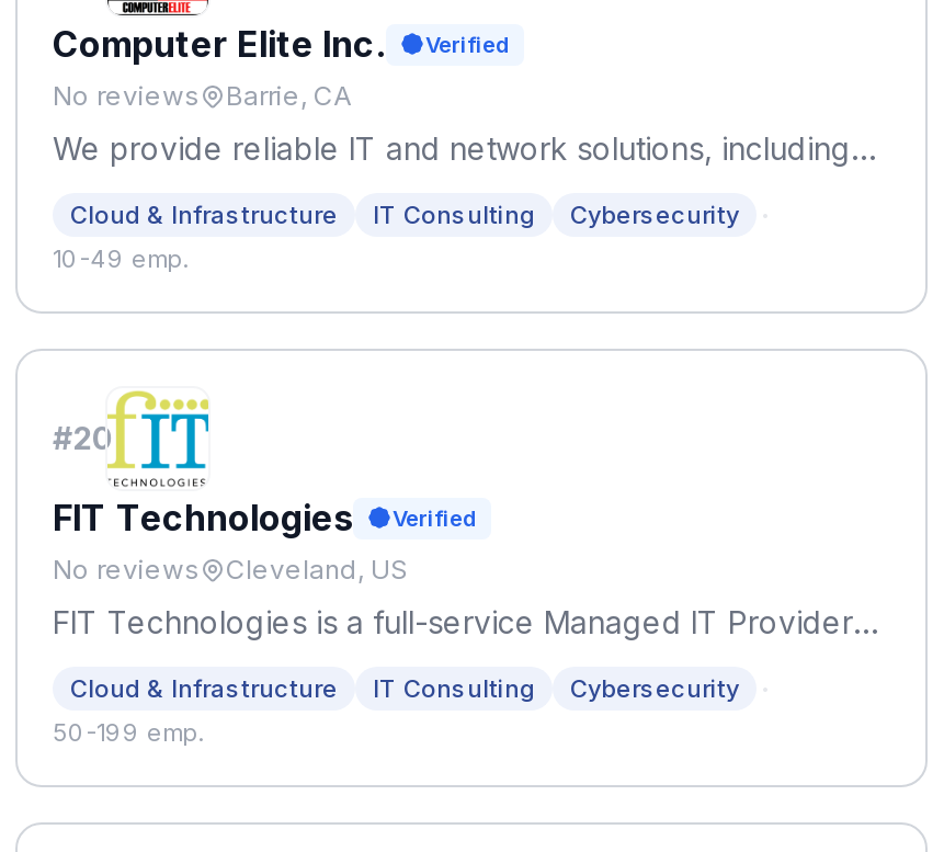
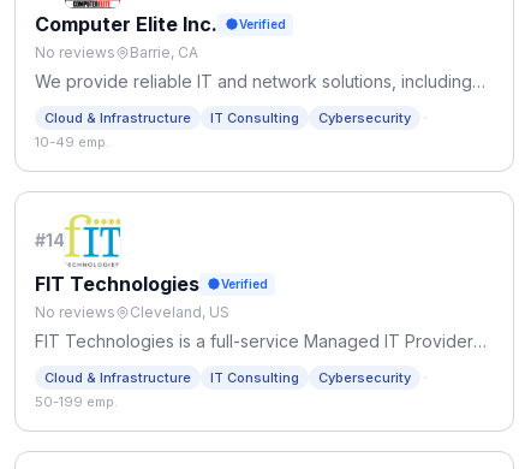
[53,419,114,456] #20 -> [35,230,65,250] #14

